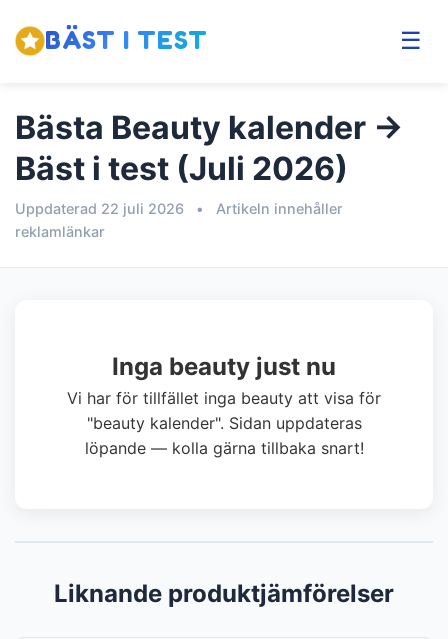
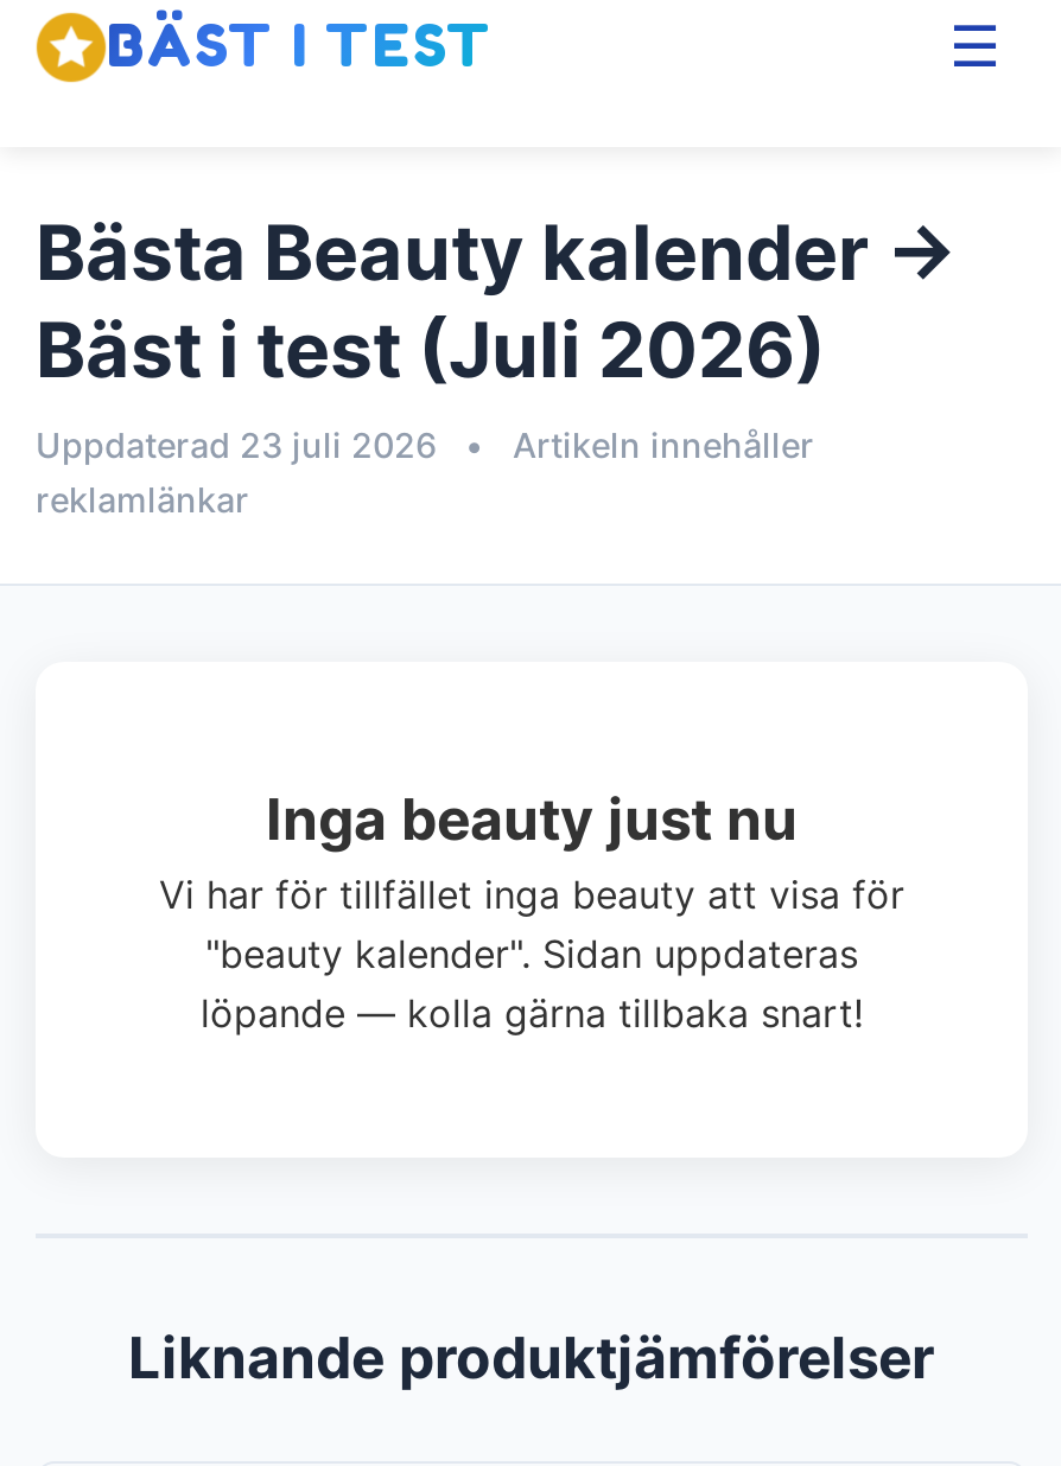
[15,200,343,217] Uppdaterad 22 juli 2026 • Artikeln innehåller -> [36,425,814,465] Uppdaterad 23 juli 2026 • Artikeln innehåller

